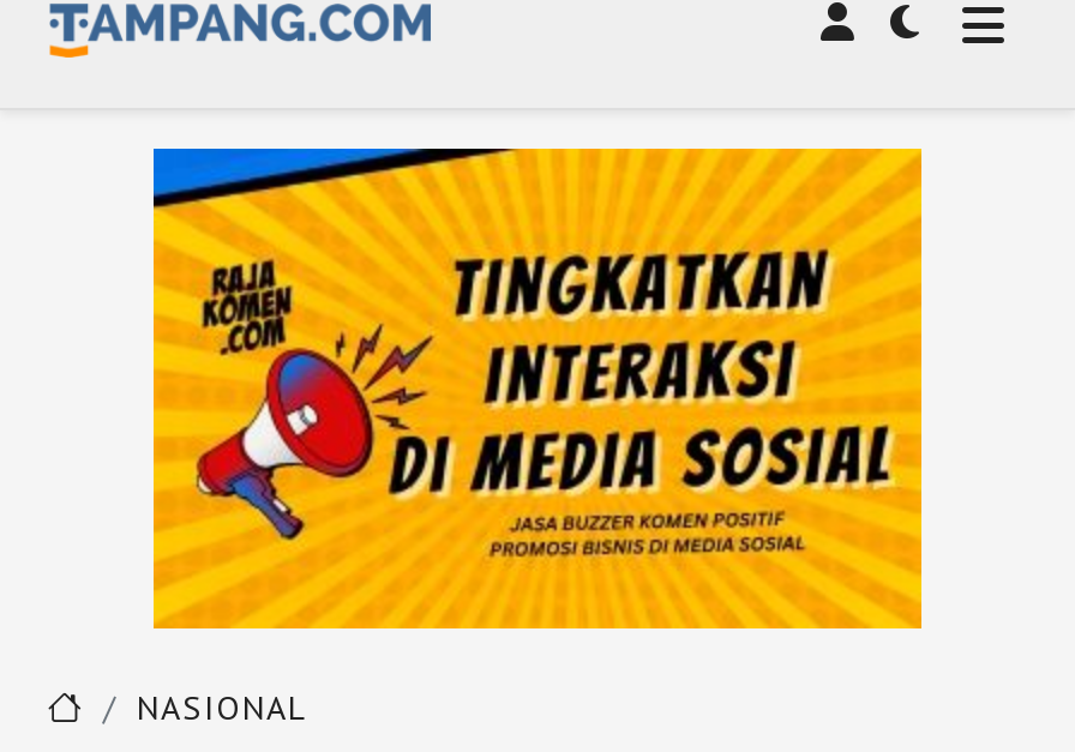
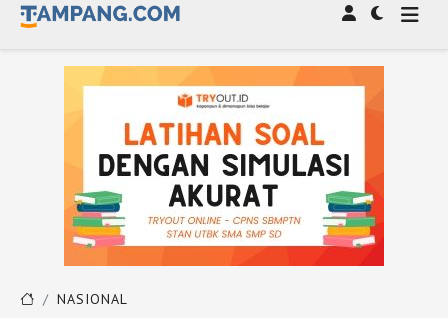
[151,146,924,631] [image] -> [63,65,385,267] [image]

